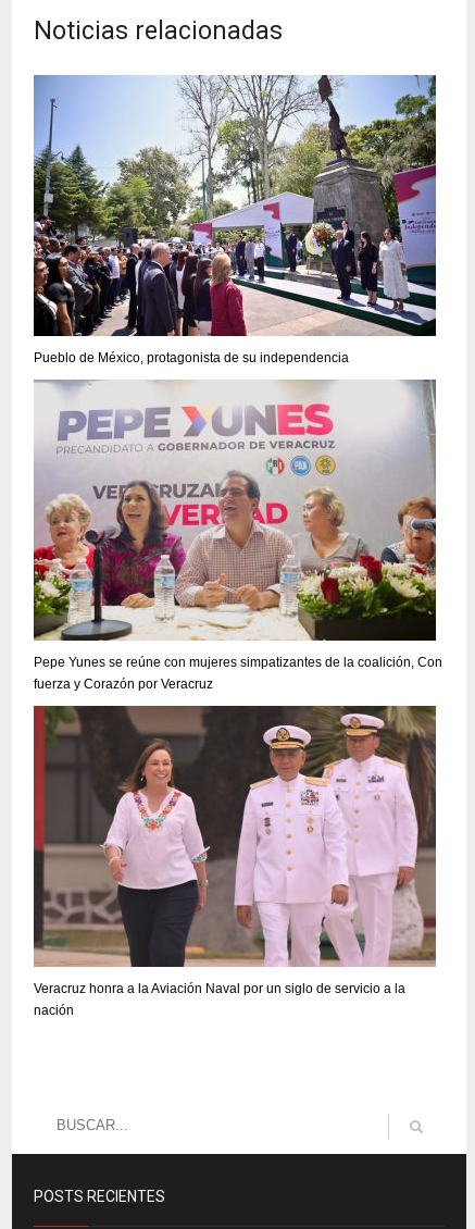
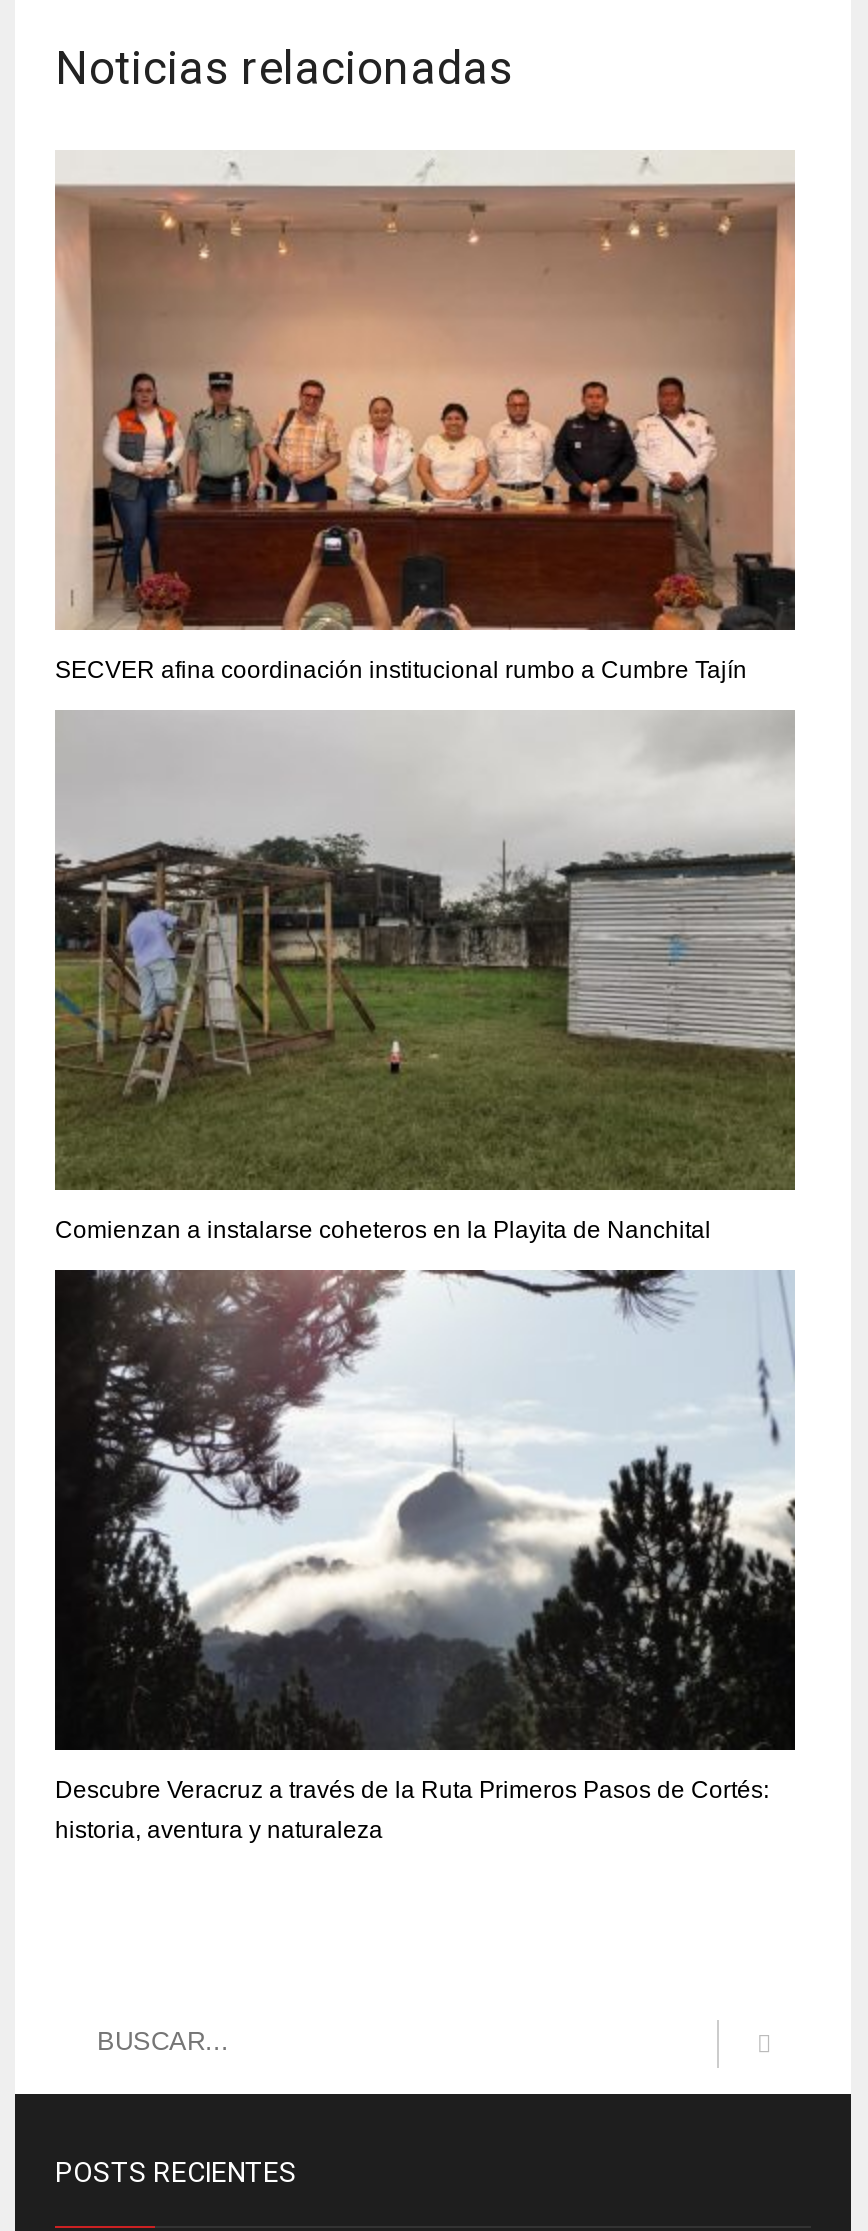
[33,74,437,365] [image] | Pueblo de México, protagonista de su independencia -> [53,150,795,684] [image] | SECVER afina coordinación institucional rumbo a Cumbre Tajín
[33,380,442,692] [image] | Pepe Yunes se reúne con mujeres simpatizantes de la coalición, Con | fuerza y Corazón por Veracruz -> [55,712,795,1244] [image] | Comienzan a instalarse coheteros en la Playita de Nanchital
[33,705,437,1018] [image] | Veracruz honra a la Aviación Naval por un siglo de servicio a la | nación -> [53,1270,797,1844] [image] | Descubre Veracruz a través de la Ruta Primeros Pasos de Cortés: | historia, aventura y naturaleza

